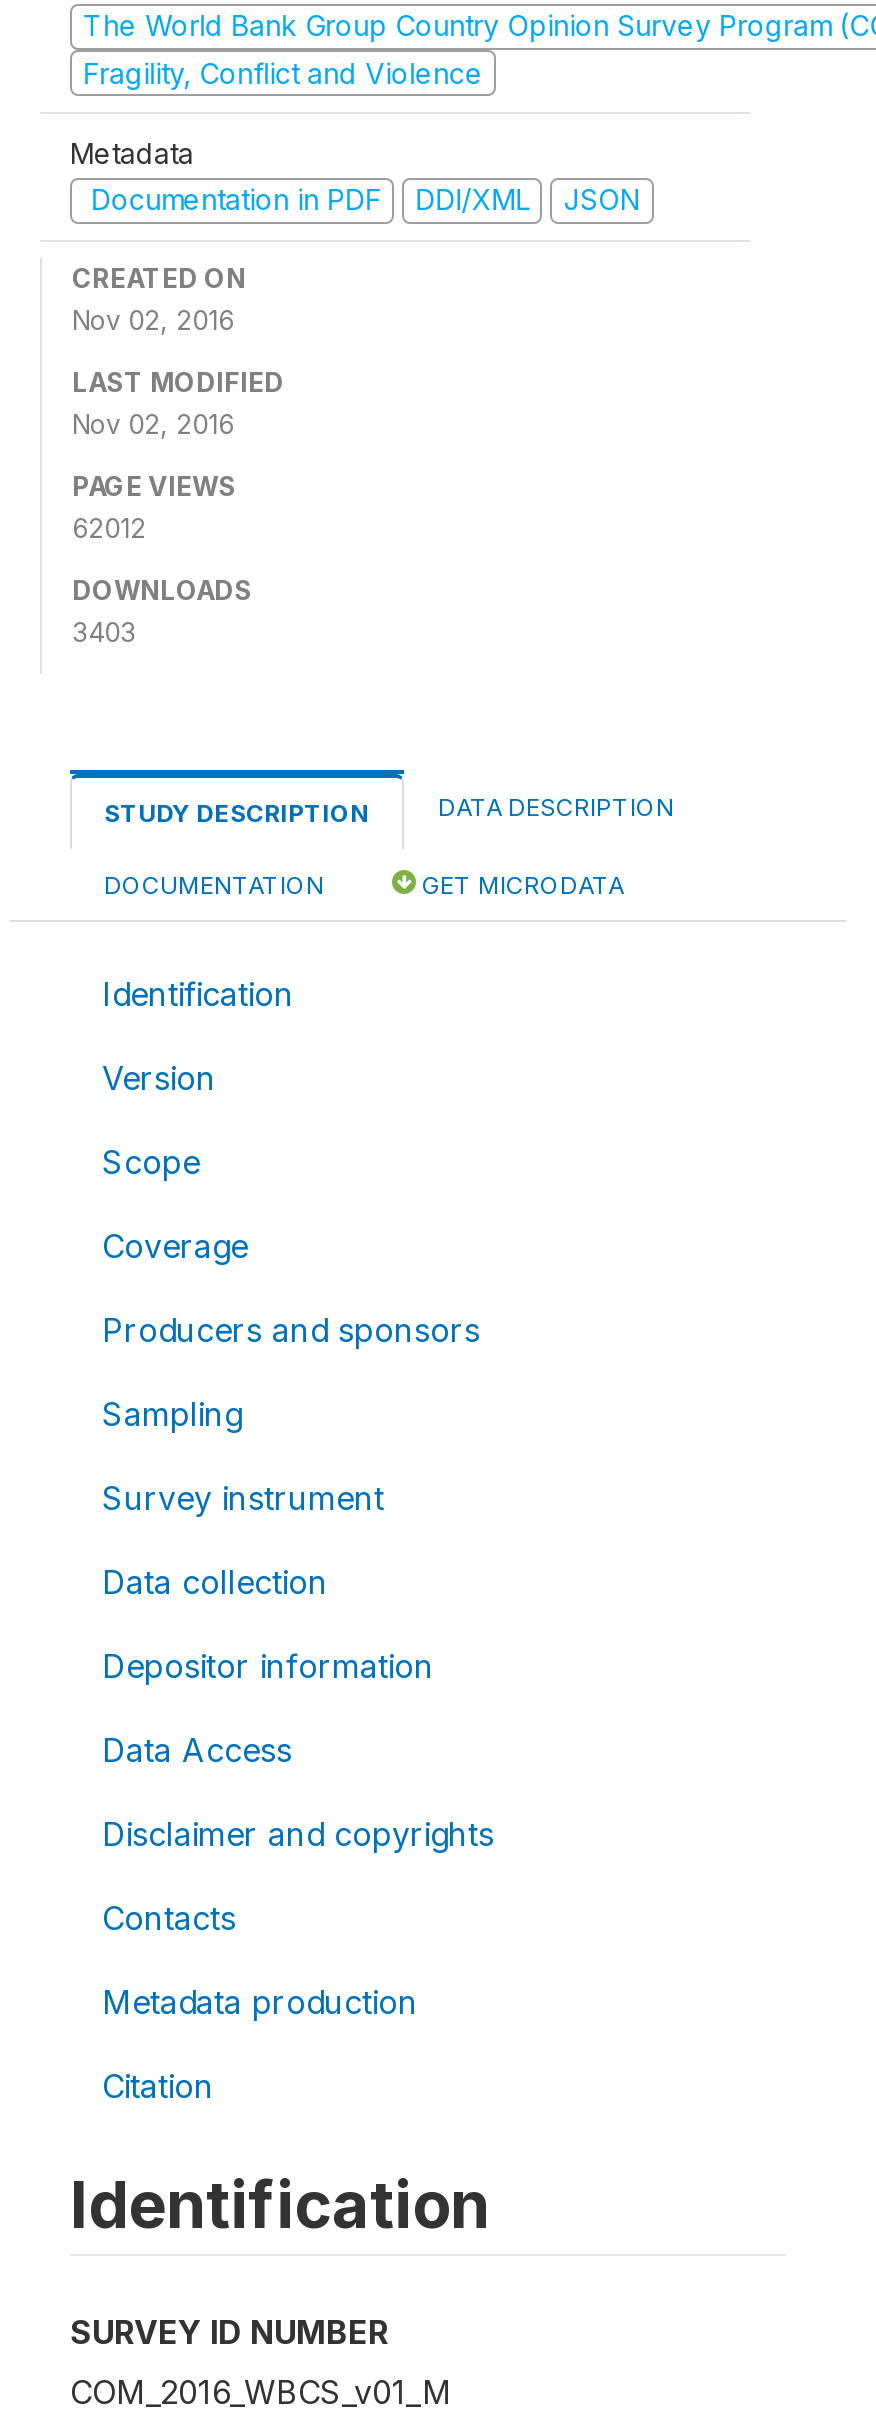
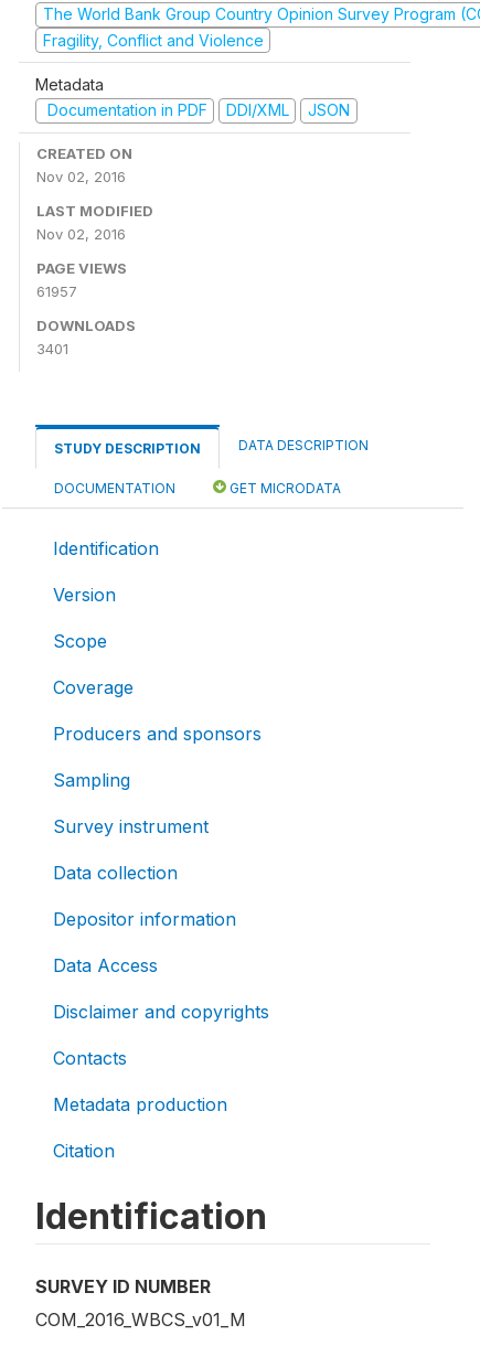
[72,511,146,543] 62012 -> [36,282,77,300] 61957
[72,615,136,647] 3403 -> [36,339,68,357] 3401

